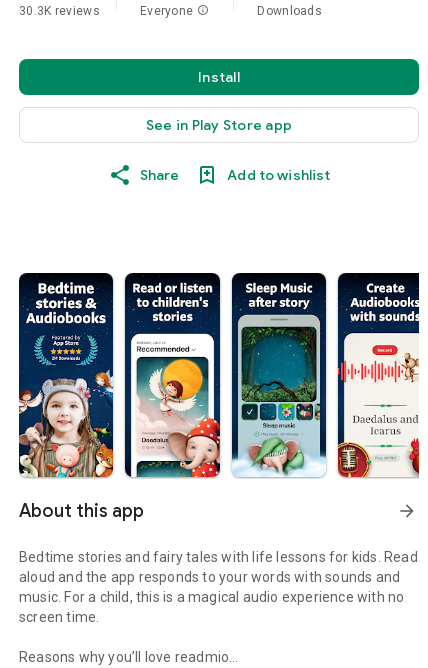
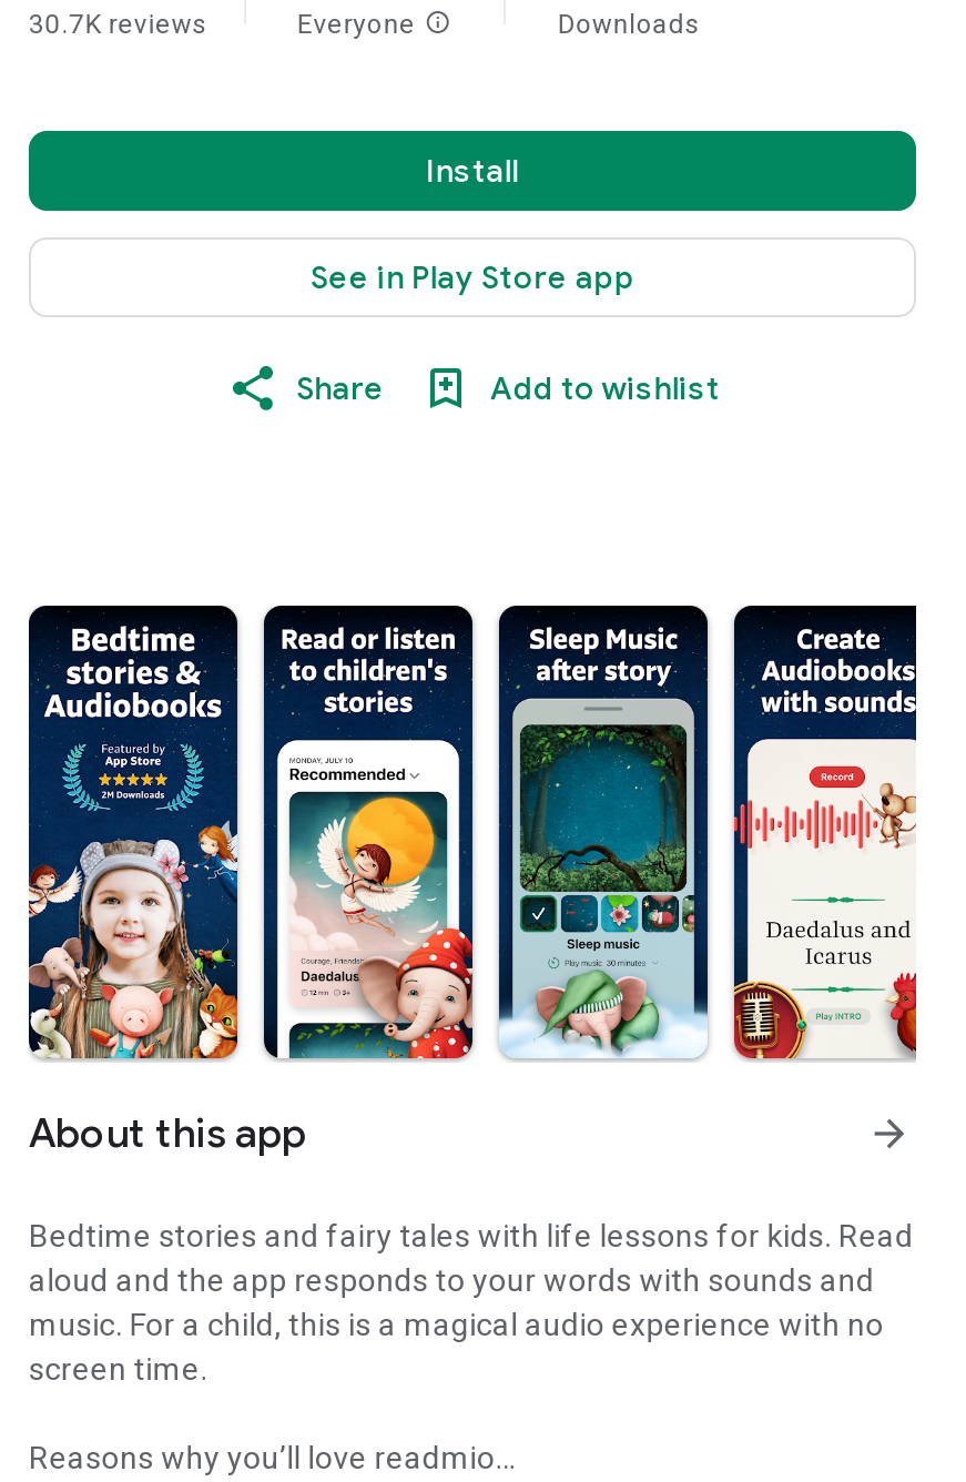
[19,4,100,18] 30.3K reviews -> [29,9,208,40] 30.7K reviews

